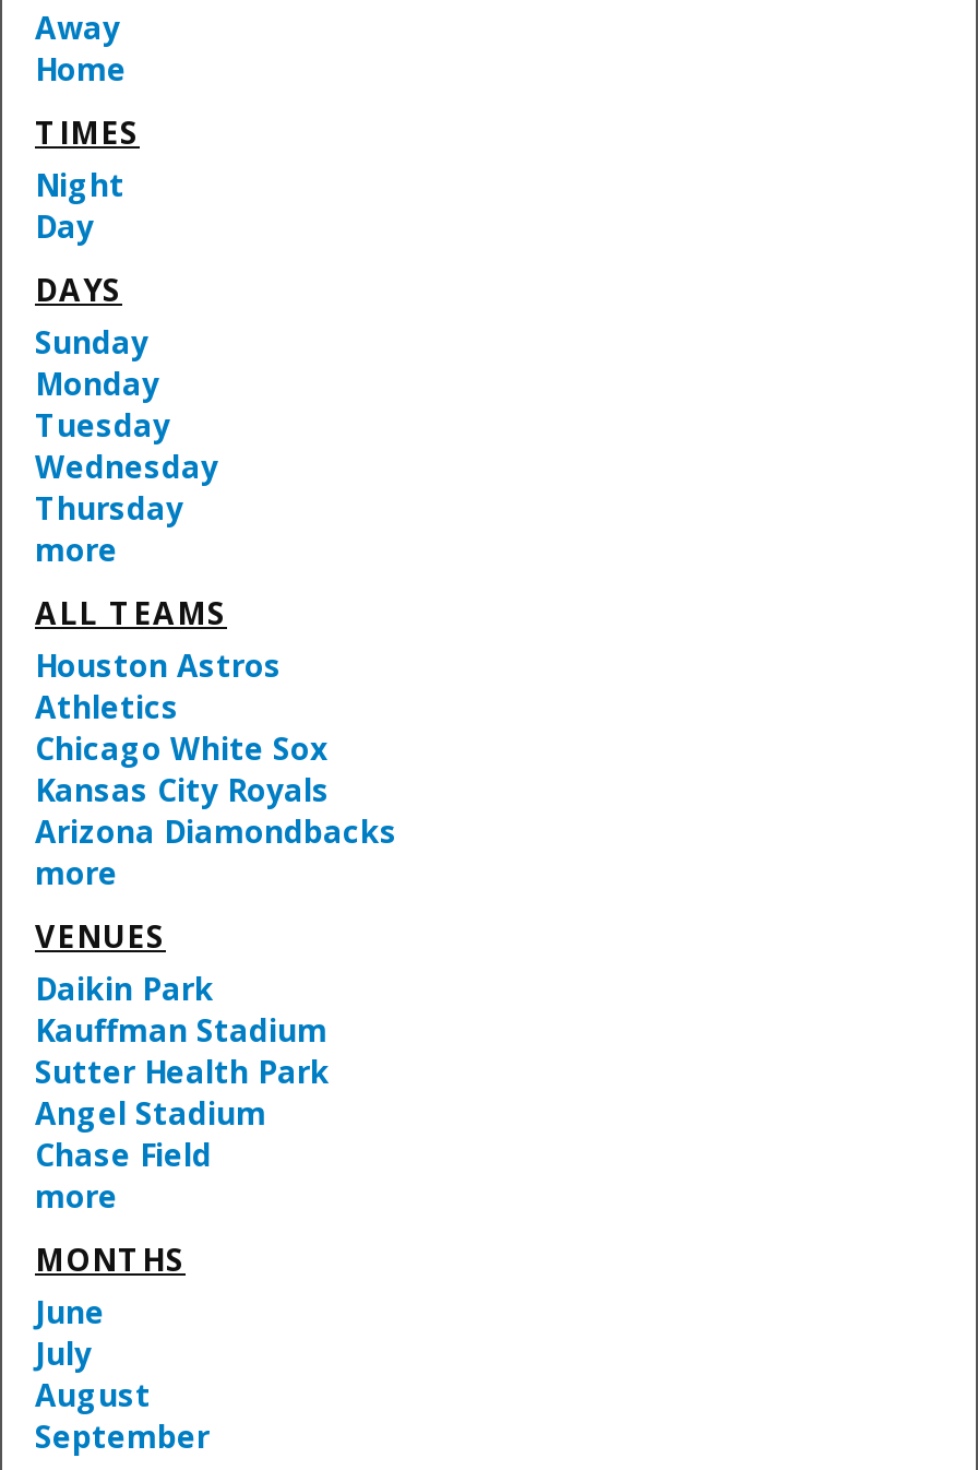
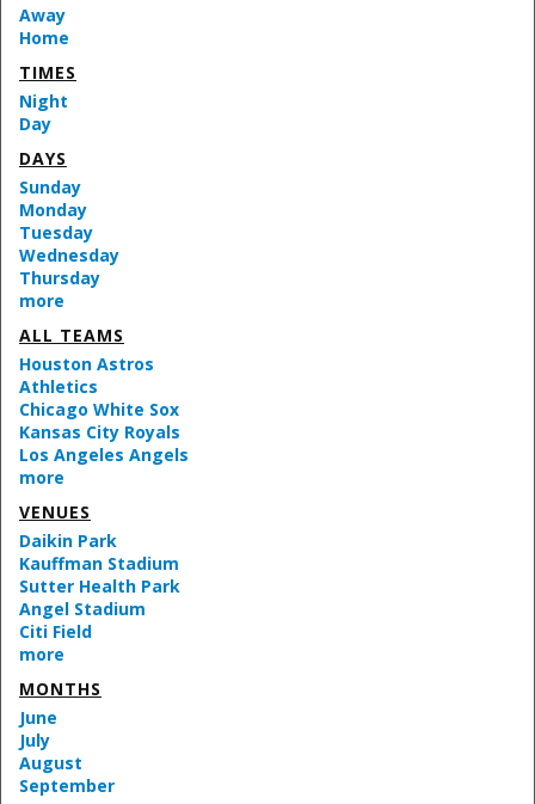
[35,810,397,852] Arizona Diamondbacks -> [19,443,189,466] Los Angeles Angels
[35,1134,212,1175] Chase Field -> [19,620,92,643] Citi Field

